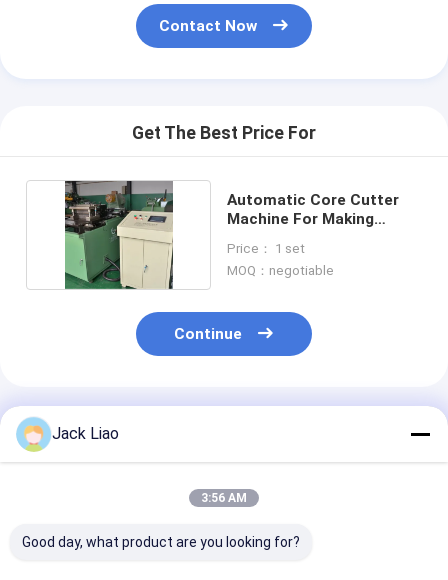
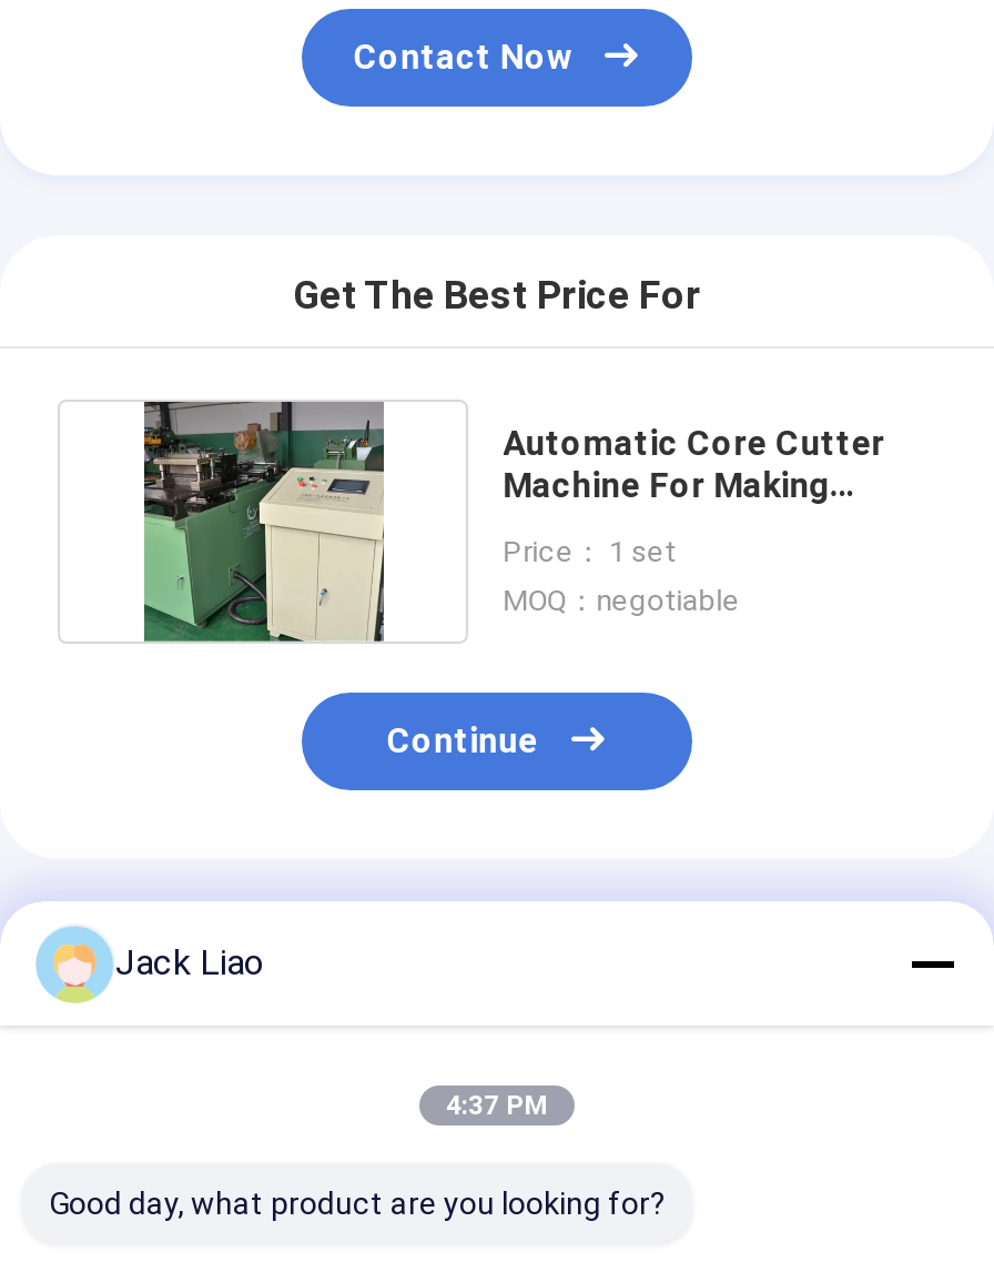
[201,491,247,505] 3:56 AM -> [446,1090,548,1121] 4:37 PM

